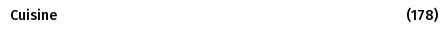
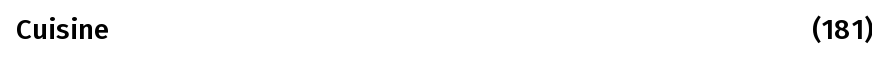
[406,7,438,24] (178) -> [812,13,872,47] (181)

